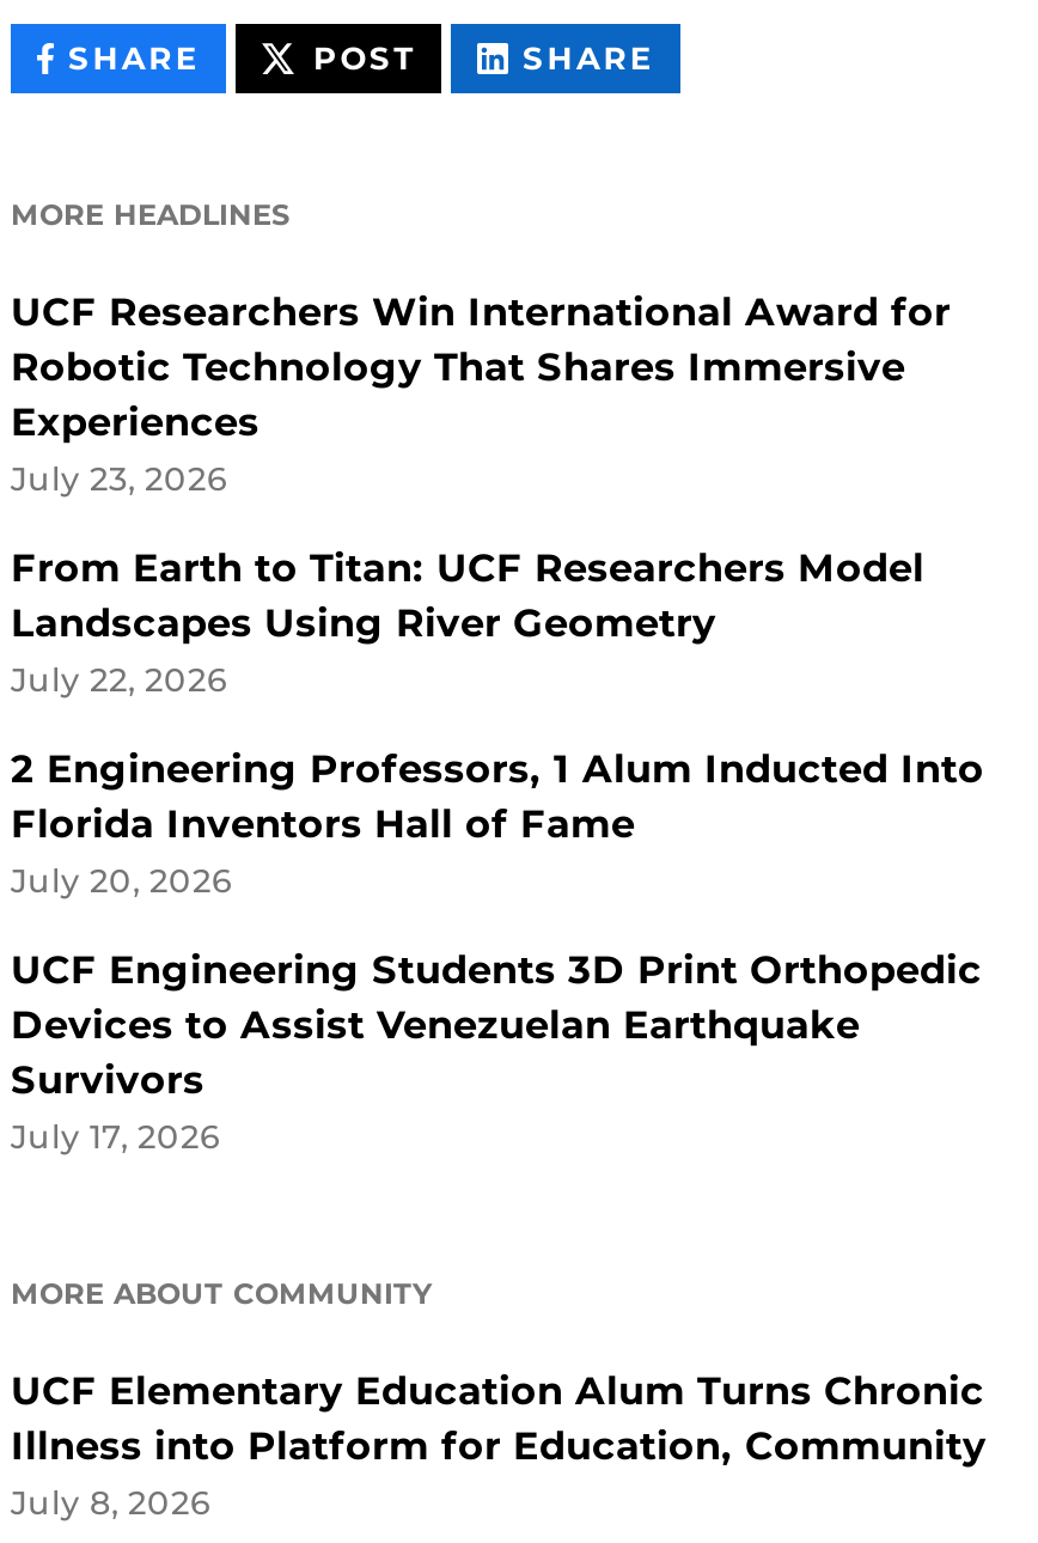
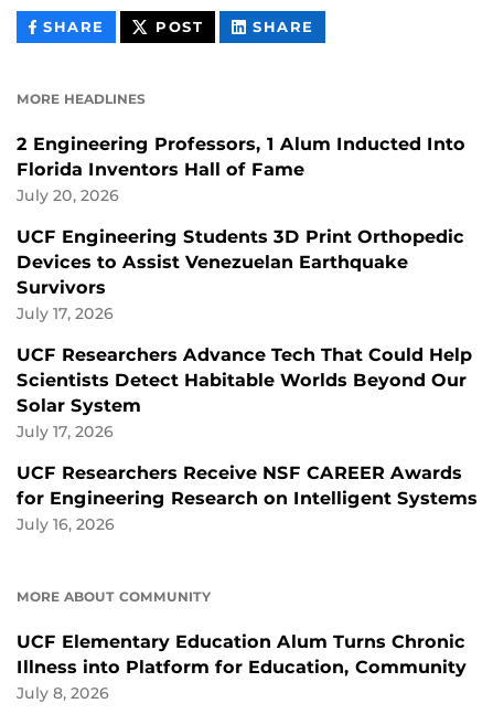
[11,289,951,699] UCF Researchers Win International Award for | Robotic Technology That Shares Immersive | Experiences | July 23, 2026 | From Earth to Titan: UCF Researchers Model | Landscapes Using River Geometry | July 22, 2026 -> none
moved [11,746,984,1155] -> [17,134,465,322]: 2 Engineering Professors, 1 Alum Inducted Into | Florida Inventors Hall of Fame | July 20, 2026 | UCF Engineering Students 3D Print Orthopedic | Devices to Assist Venezuelan Earthquake | Survivors | July 17, 2026
none -> [17,344,478,533] UCF Researchers Advance Tech That Could Help | Scientists Detect Habitable Worlds Beyond Our | Solar System | July 17, 2026 | UCF Researchers Receive NSF CAREER Awards | for Engineering Research on Intelligent Systems | July 16, 2026

